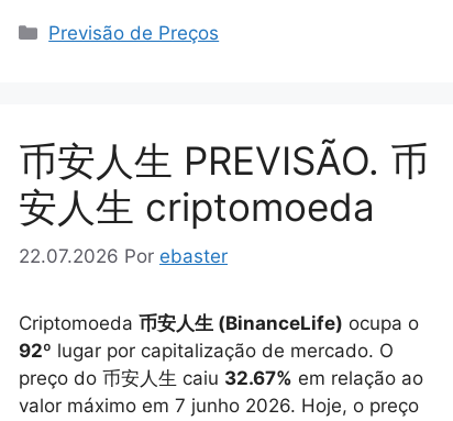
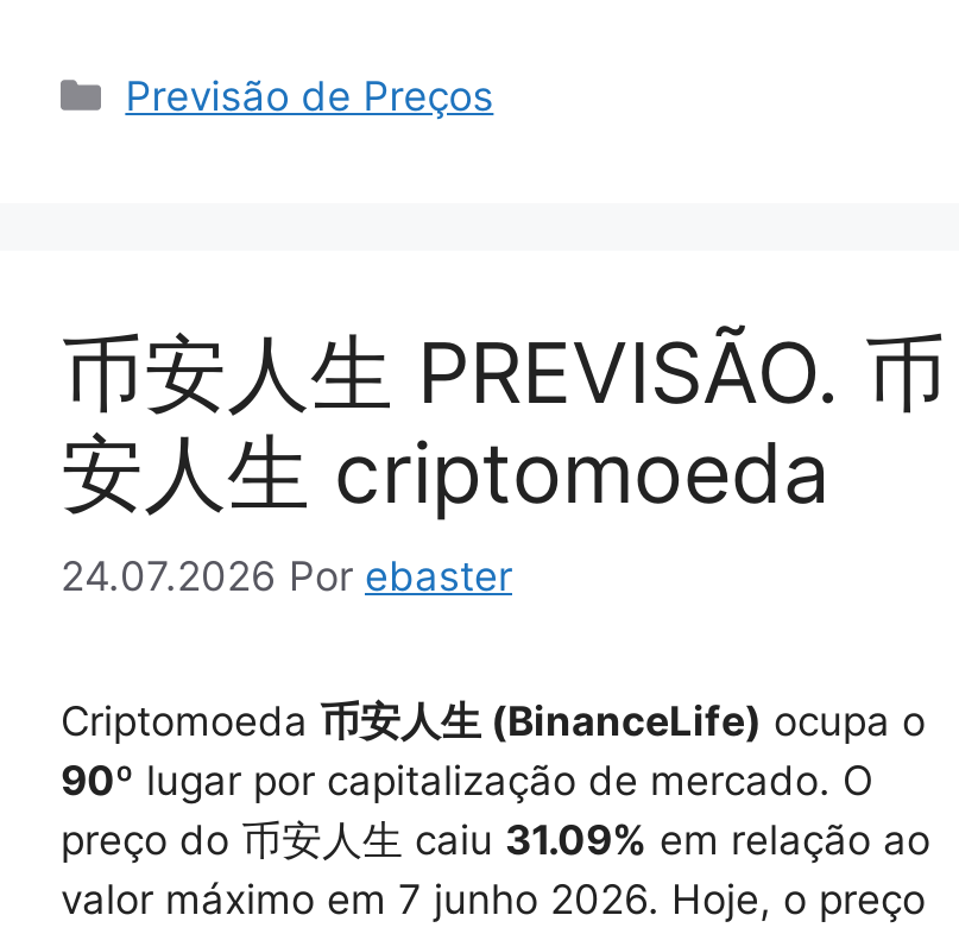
[19,245,228,267] 22.07.2026 Por ebaster -> [61,553,512,601] 24.07.2026 Por ebaster
[19,339,394,361] 92º lugar por capitalização de mercado. O -> [61,757,873,805] 90º lugar por capitalização de mercado. O
[19,367,423,389] preço do 币安人生 caiu 32.67% em relação ao -> [61,817,930,864] preço do 币安人生 caiu 31.09% em relação ao

